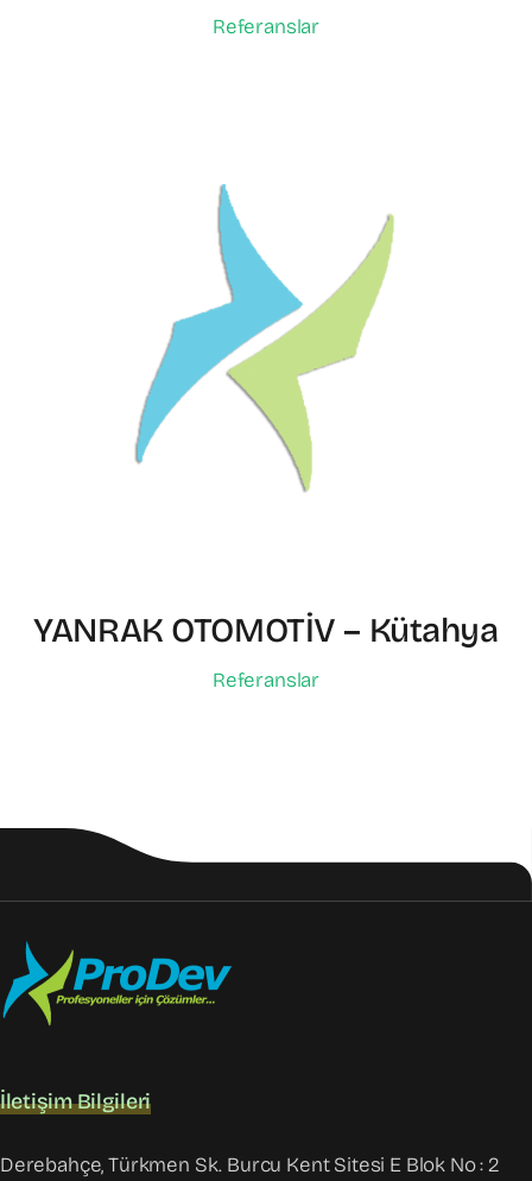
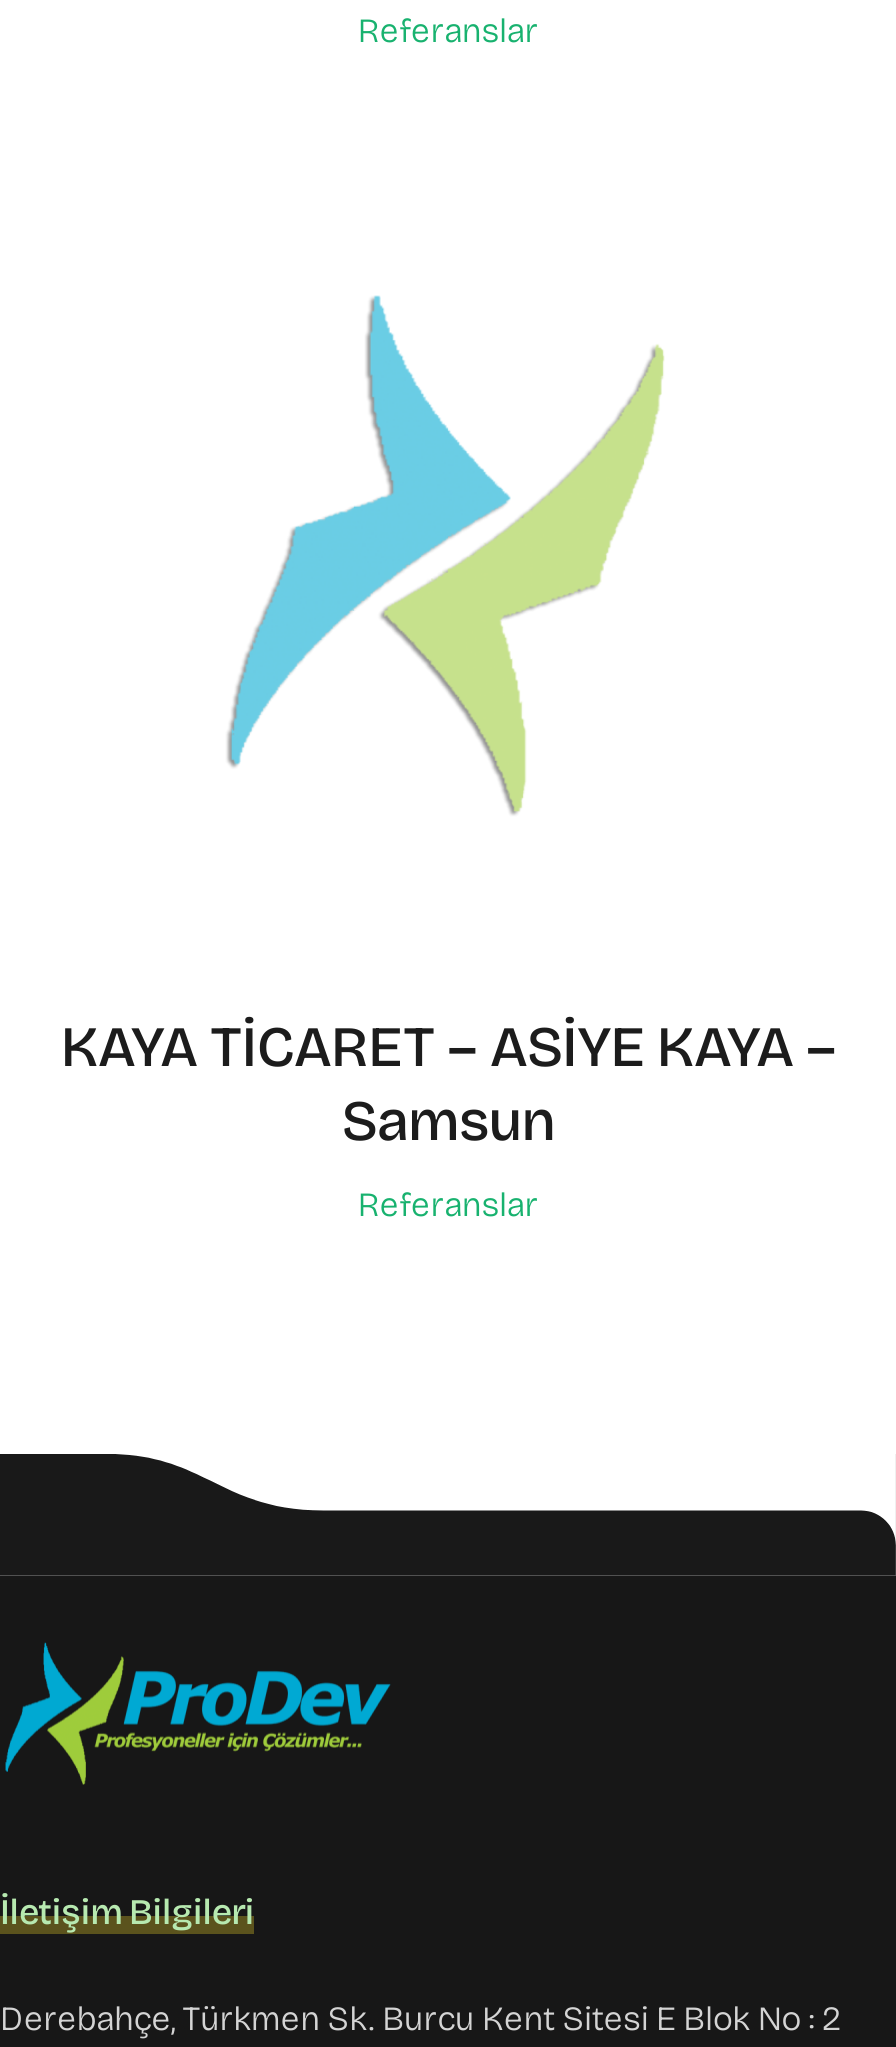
[34,610,498,652] YANRAK OTOMOTİV – Kütahya -> [61,1013,835,1157] KAYA TİCARET – ASİYE KAYA – | Samsun

